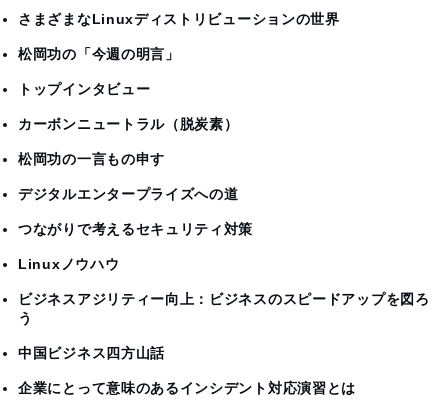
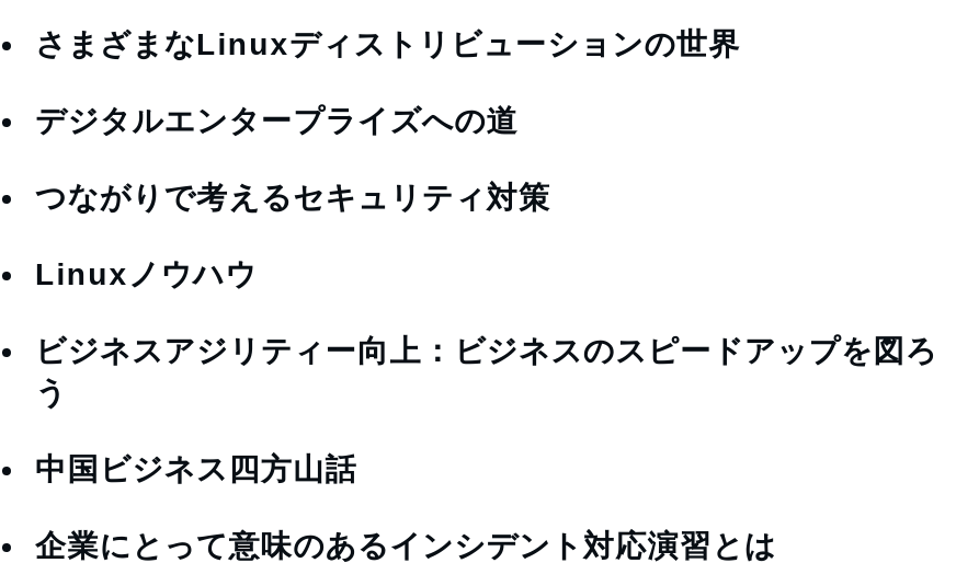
[18,46,238,167] 松岡功の「今週の明言」 | トップインタビュー | カーボンニュートラル（脱炭素） | 松岡功の一言もの申す -> none

